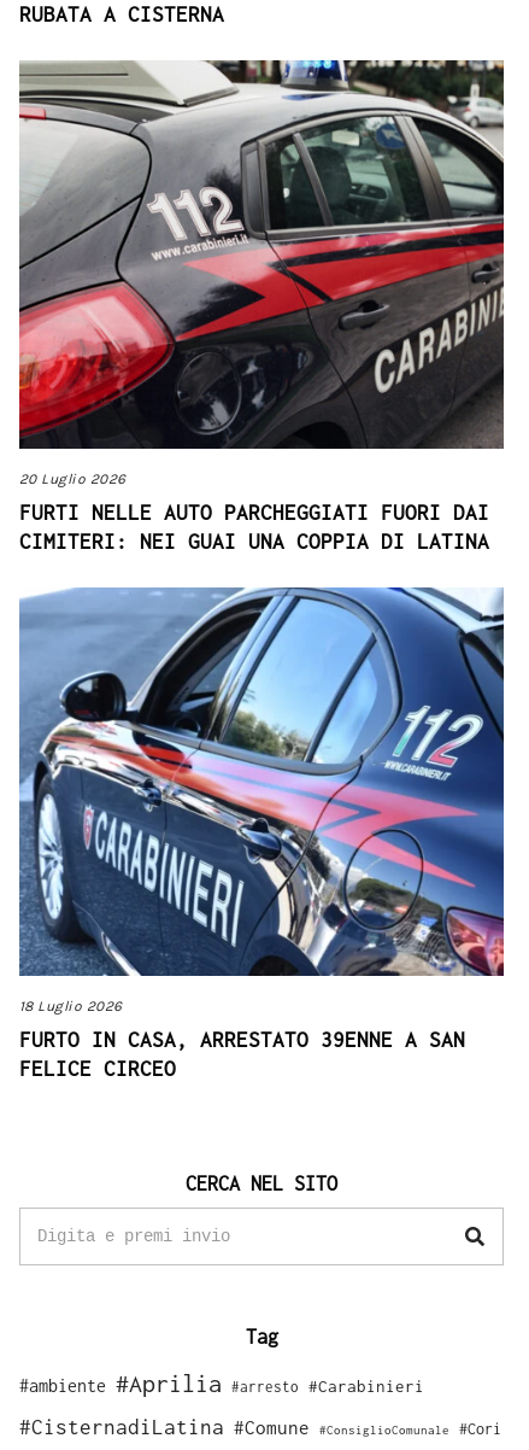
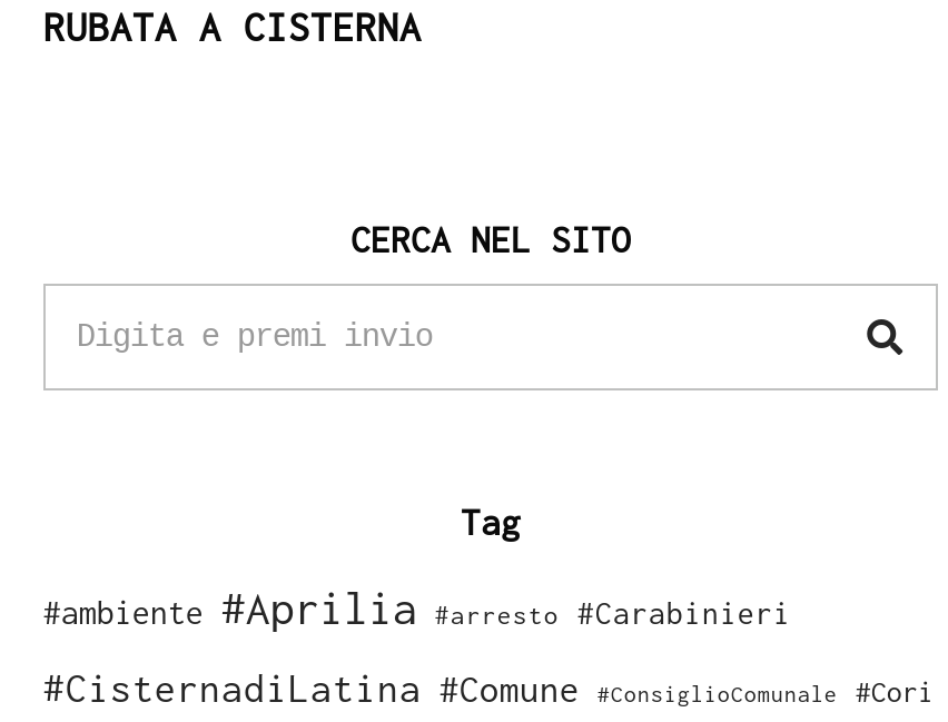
[18,59,505,554] [image] | 20 Luglio 2026 | FURTI NELLE AUTO PARCHEGGIATI FUORI DAI | CIMITERI: NEI GUAI UNA COPPIA DI LATINA -> none
[18,586,505,1081] [image] | 18 Luglio 2026 | FURTO IN CASA, ARRESTATO 39ENNE A SAN | FELICE CIRCEO -> none

